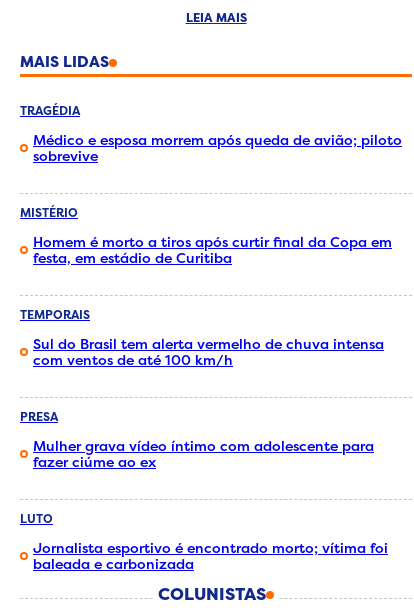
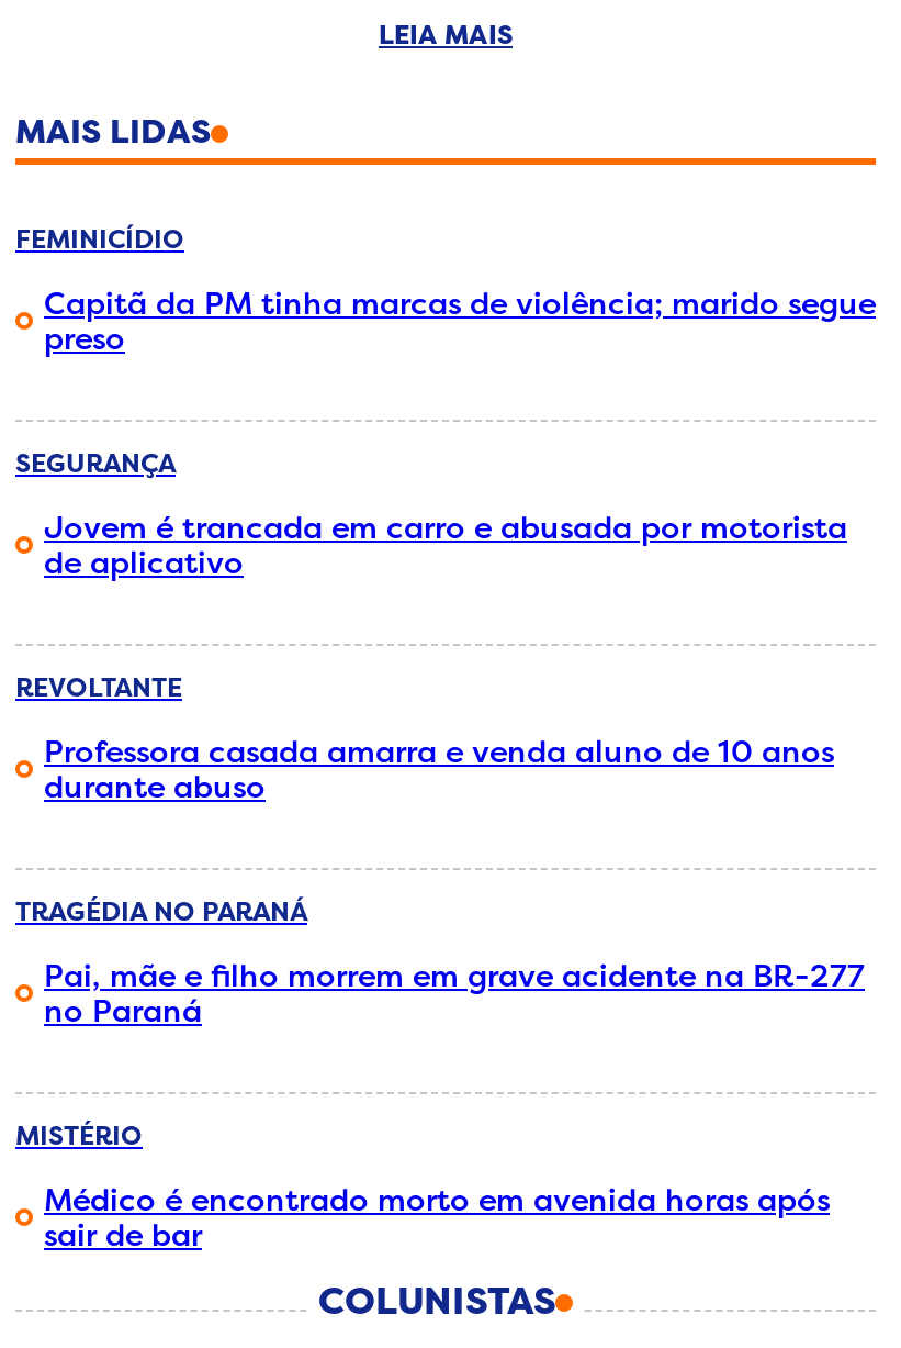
[20,102,402,165] TRAGÉDIA | Médico e esposa morrem após queda de avião; piloto | sobrevive -> [15,219,876,1030] FEMINICÍDIO | Capitã da PM tinha marcas de violência; marido segue | preso | SEGURANÇA | Jovem é trancada em carro e abusada por motorista | de aplicativo | REVOLTANTE | Professora casada amarra e venda aluno de 10 anos | durante abuso | TRAGÉDIA NO PARANÁ | Pai, mãe e filho morrem em grave acidente na BR-277 | no Paraná
moved [20,204,78,221] -> [15,1116,143,1153]: MISTÉRIO
[20,232,392,573] Homem é morto a tiros após curtir final da Copa em | festa, em estádio de Curitiba | TEMPORAIS | Sul do Brasil tem alerta vermelho de chuva intensa | com ventos de até 100 km/h | PRESA | Mulher grava vídeo íntimo com adolescente para | fazer ciúme ao ex | LUTO | Jornalista esportivo é encontrado morto; vítima foi | baleada e carbonizada -> [44,1177,830,1254] Médico é encontrado morto em avenida horas após | sair de bar

